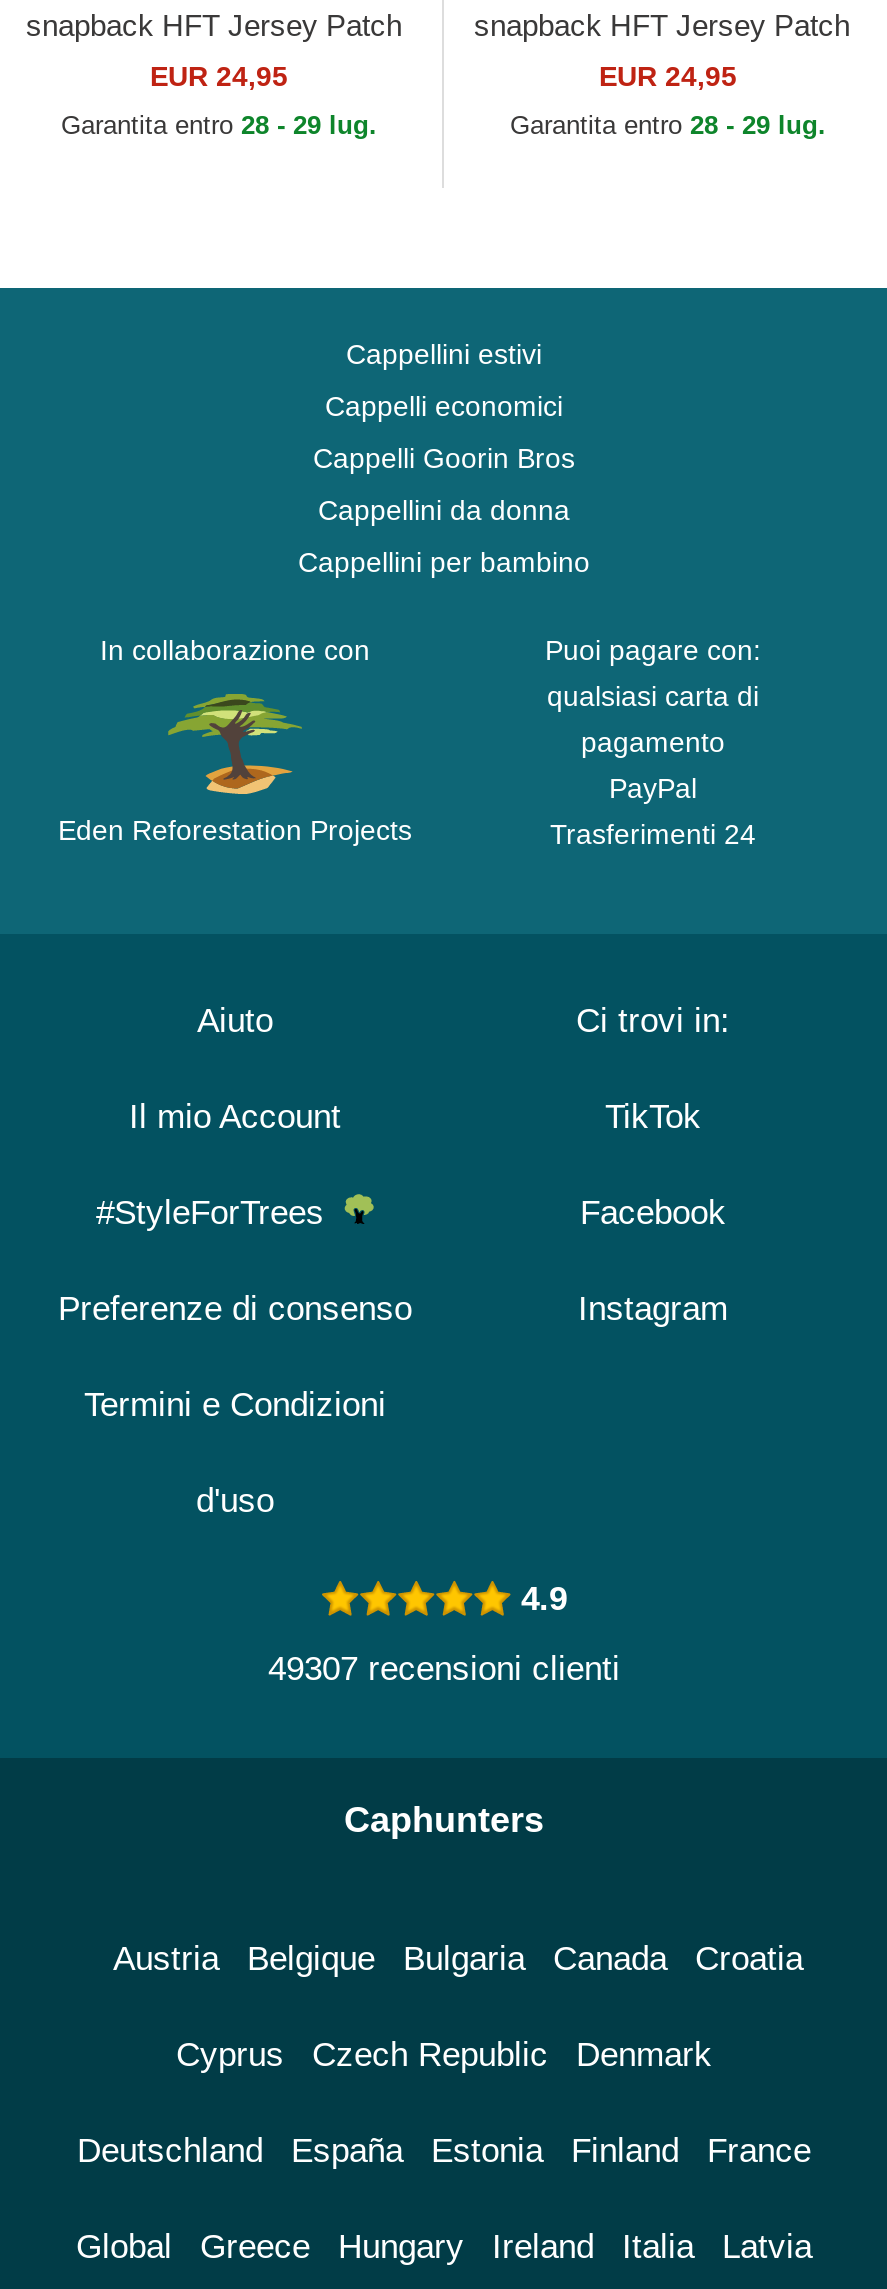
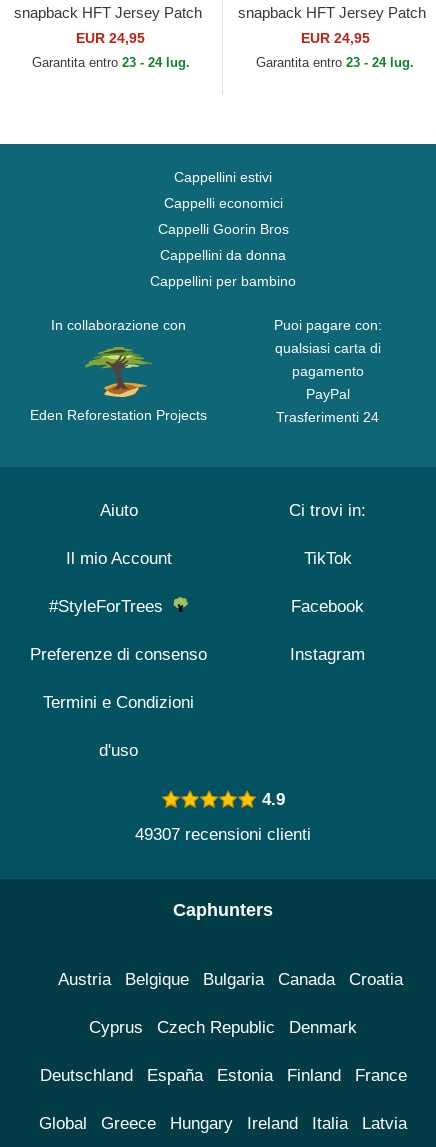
[61,111,377,141] Garantita entro 28 - 29 lug. -> [31,55,189,70] Garantita entro 23 - 24 lug.
[510,111,826,141] Garantita entro 28 - 29 lug. -> [256,55,414,70] Garantita entro 23 - 24 lug.

